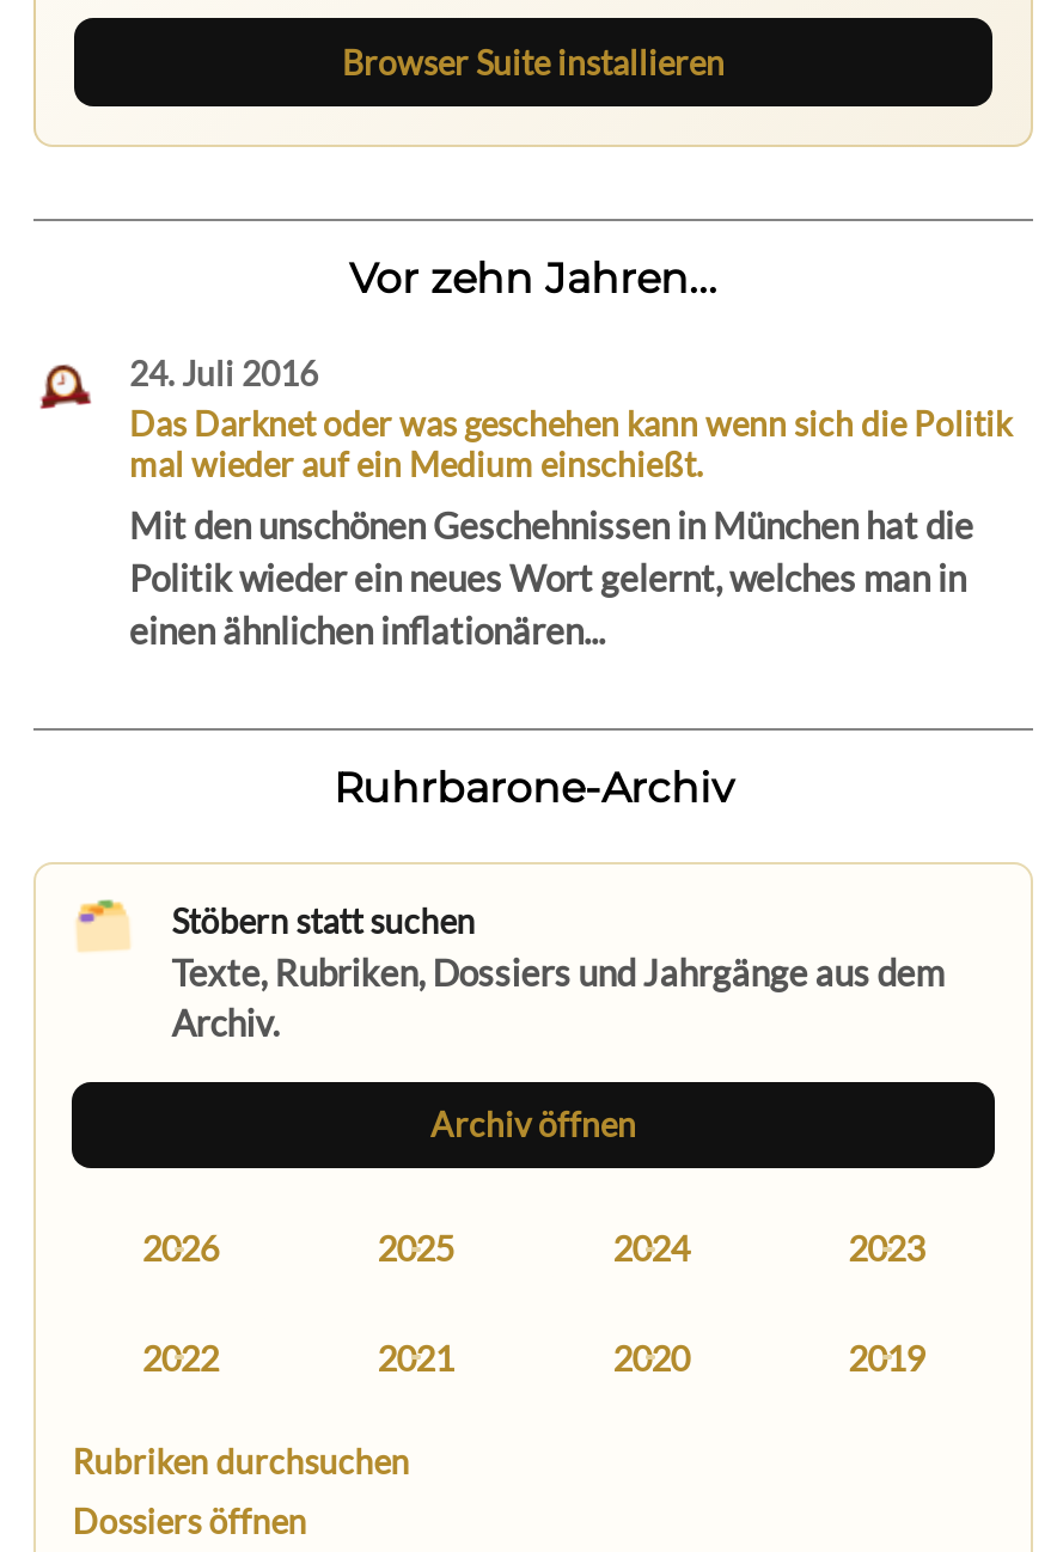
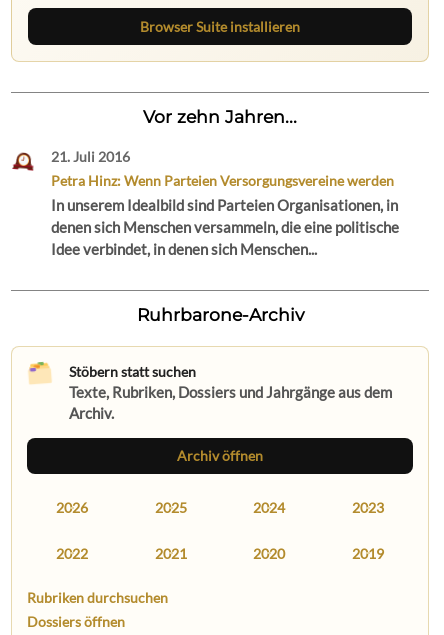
[129,352,1012,651] 24. Juli 2016 | Das Darknet oder was geschehen kann wenn sich die Politik | mal wieder auf ein Medium einschießt. | Mit den unschönen Geschehnissen in München hat die | Politik wieder ein neues Wort gelernt, welches man in | einen ähnlichen inflationären... -> [51,148,399,258] 21. Juli 2016 | Petra Hinz: Wenn Parteien Versorgungsvereine werden | In unserem Idealbild sind Parteien Organisationen, in | denen sich Menschen versammeln, die eine politische | Idee verbindet, in denen sich Menschen...

